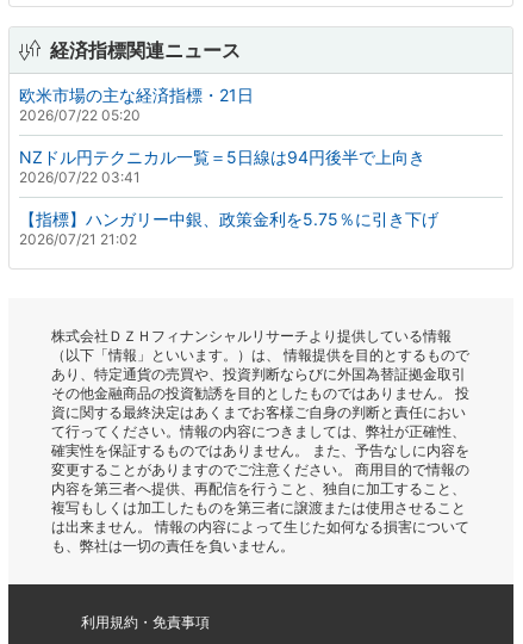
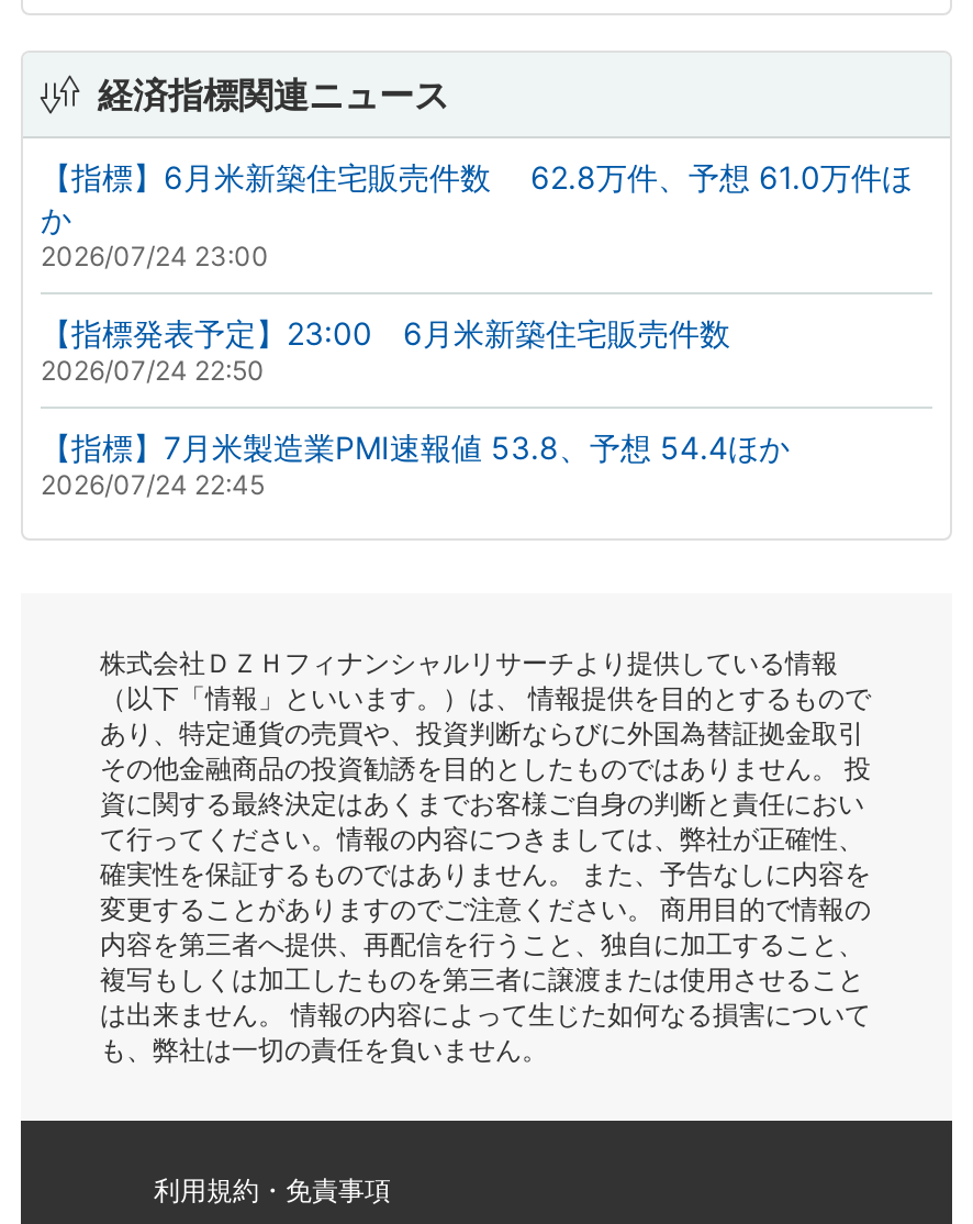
[19,85,254,124] 欧米市場の主な経済指標・21日 | 2026/07/22 05:20 -> [41,159,913,273] 【指標】6月米新築住宅販売件数 62.8万件、予想 61.0万件ほ | か | 2026/07/24 23:00
[19,147,425,186] NZドル円テクニカル一覧＝5日線は94円後半で上向き | 2026/07/22 03:41 -> [41,315,730,387] 【指標発表予定】23:00 6月米新築住宅販売件数 | 2026/07/24 22:50
[19,209,438,248] 【指標】ハンガリー中銀、政策金利を5.75％に引き下げ | 2026/07/21 21:02 -> [41,429,790,502] 【指標】7月米製造業PMI速報値 53.8、予想 54.4ほか | 2026/07/24 22:45

